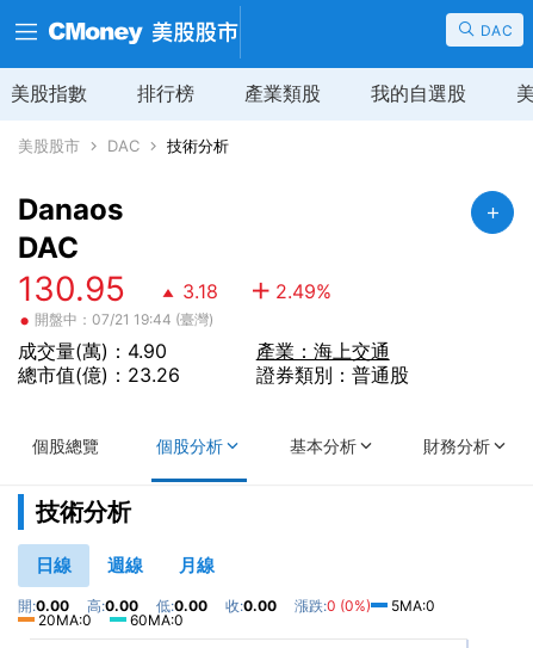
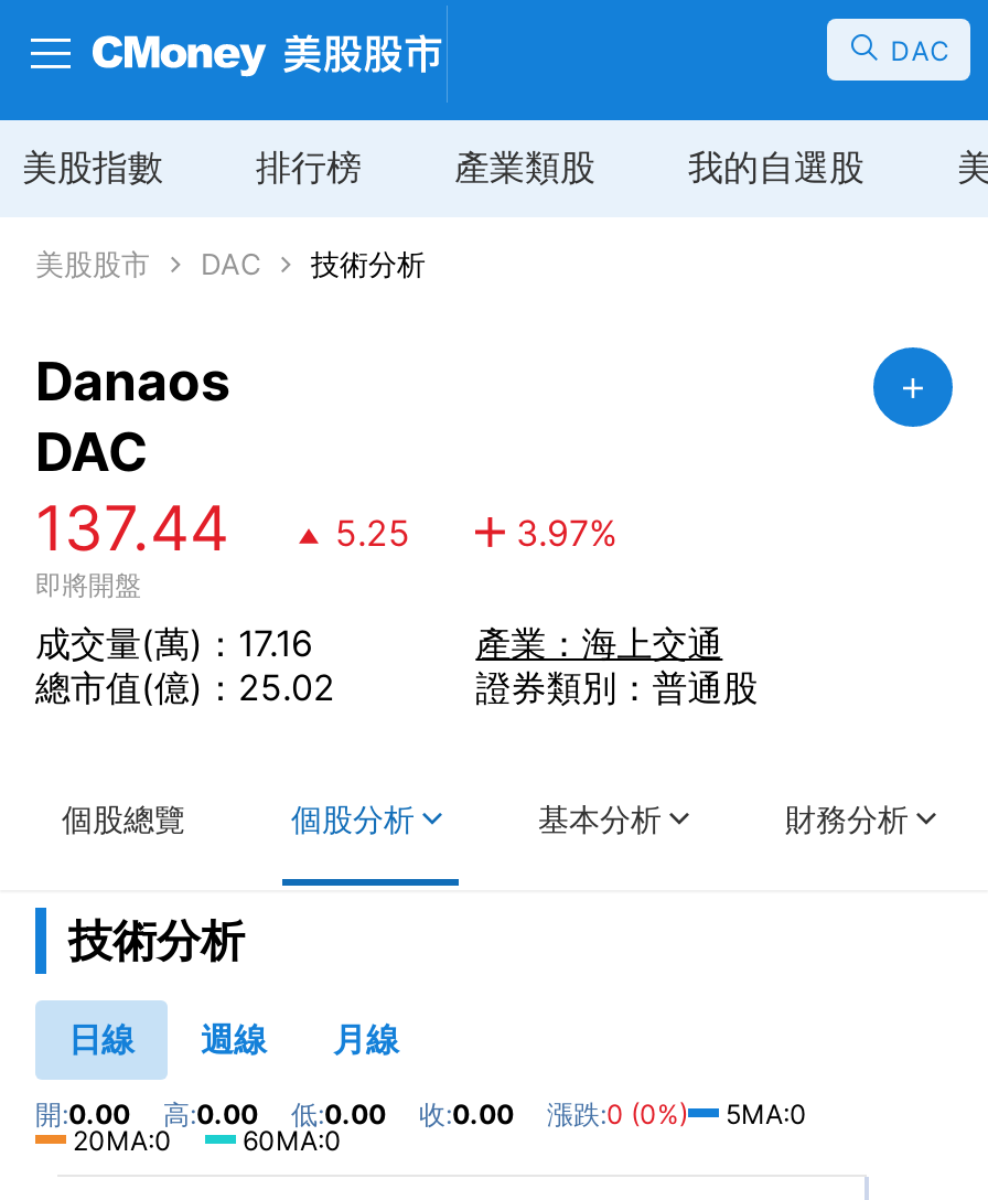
[18,269,331,387] 130.95 | 3.18 | 2.49% | •開盤中：07/21 19:44 (臺灣) | 成交量(萬)：4.90 | 總市值(億)：23.26 -> [35,491,617,709] 137.44 | 5.25 | 3.97% | 即將開盤 | 成交量(萬)：17.16 | 總市值(億)：25.02

